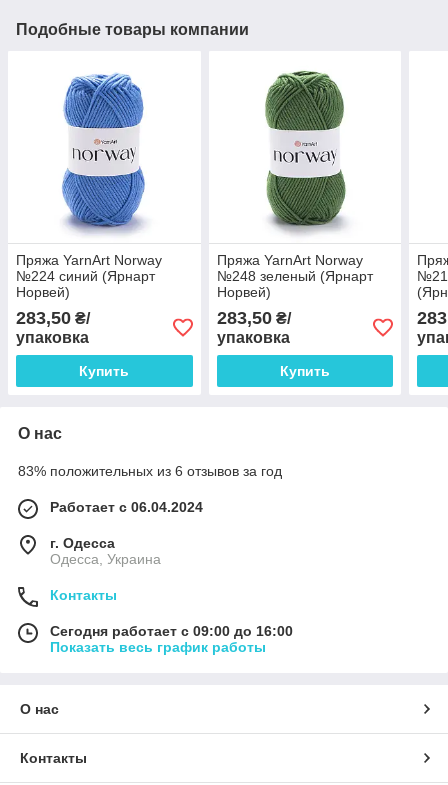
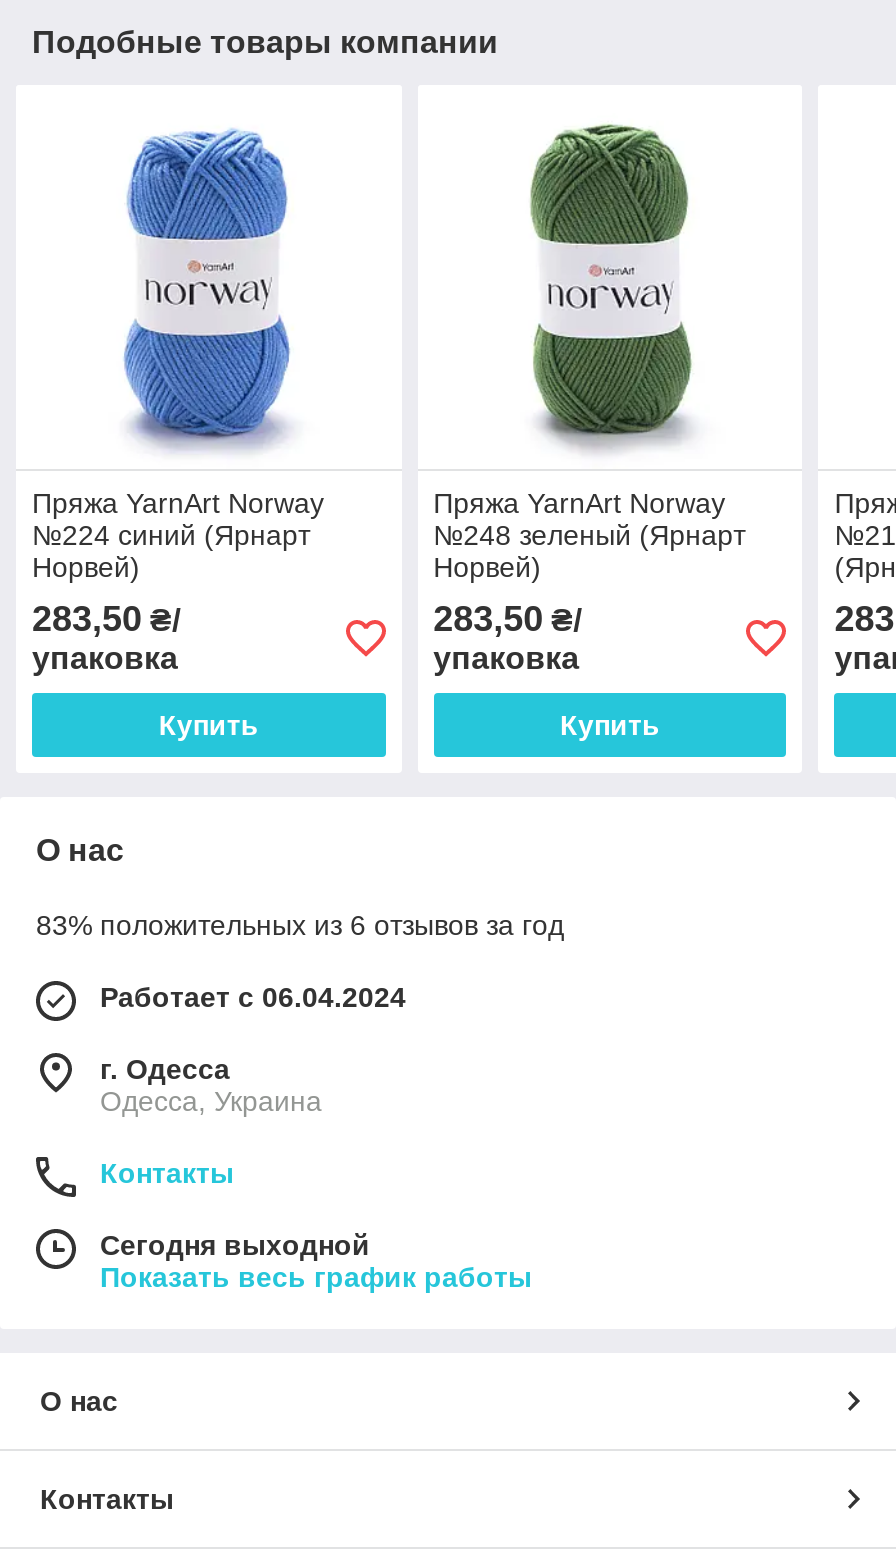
[50,623,293,639] Сегодня работает с 09:00 до 16:00 -> [100,1230,370,1262] Сегодня выходной

